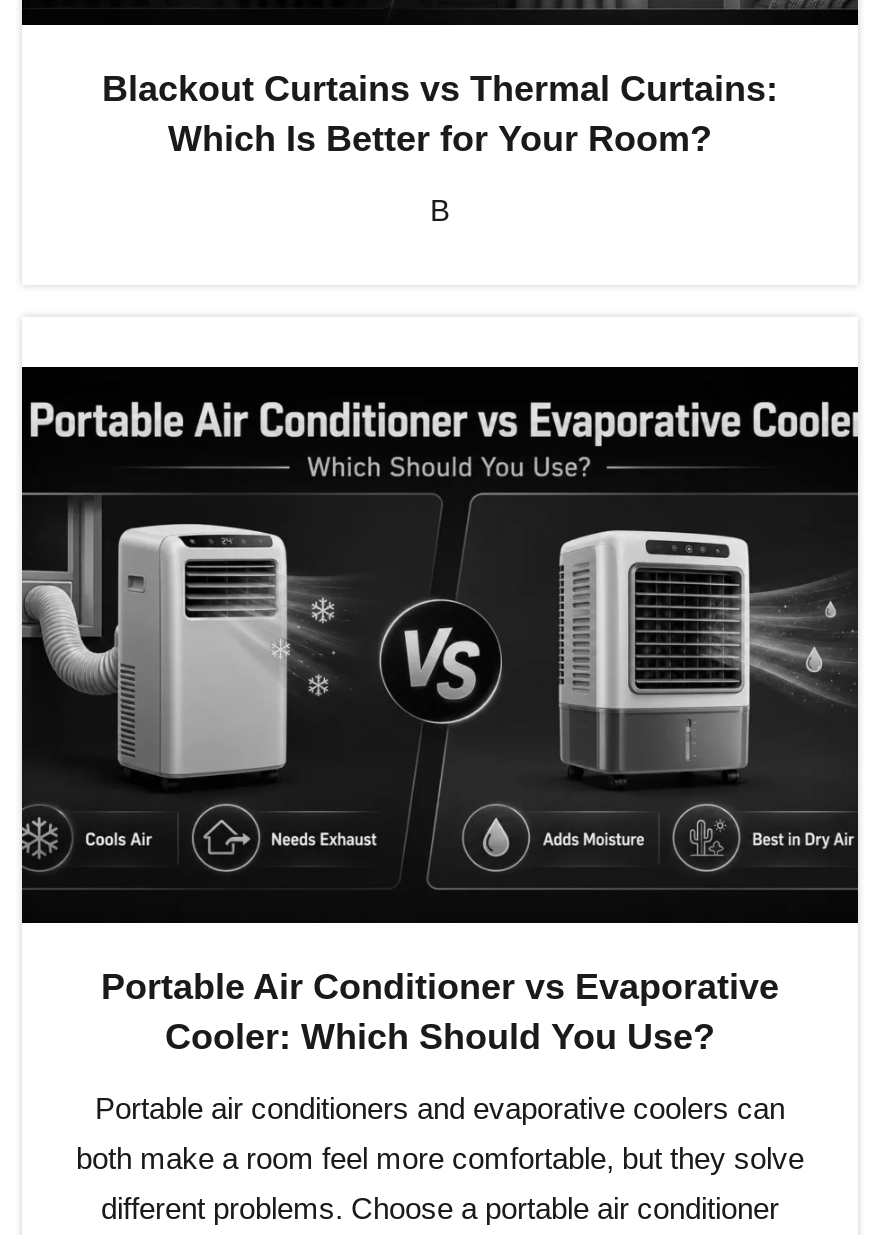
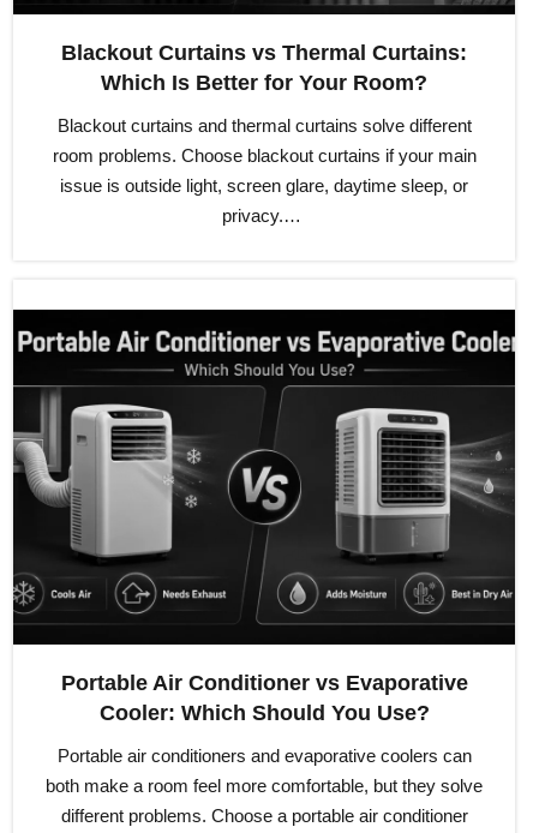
[430,192,450,226] B -> [52,115,476,226] Blackout curtains and thermal curtains solve different | room problems. Choose blackout curtains if your main | issue is outside light, screen glare, daytime sleep, or | privacy.…

